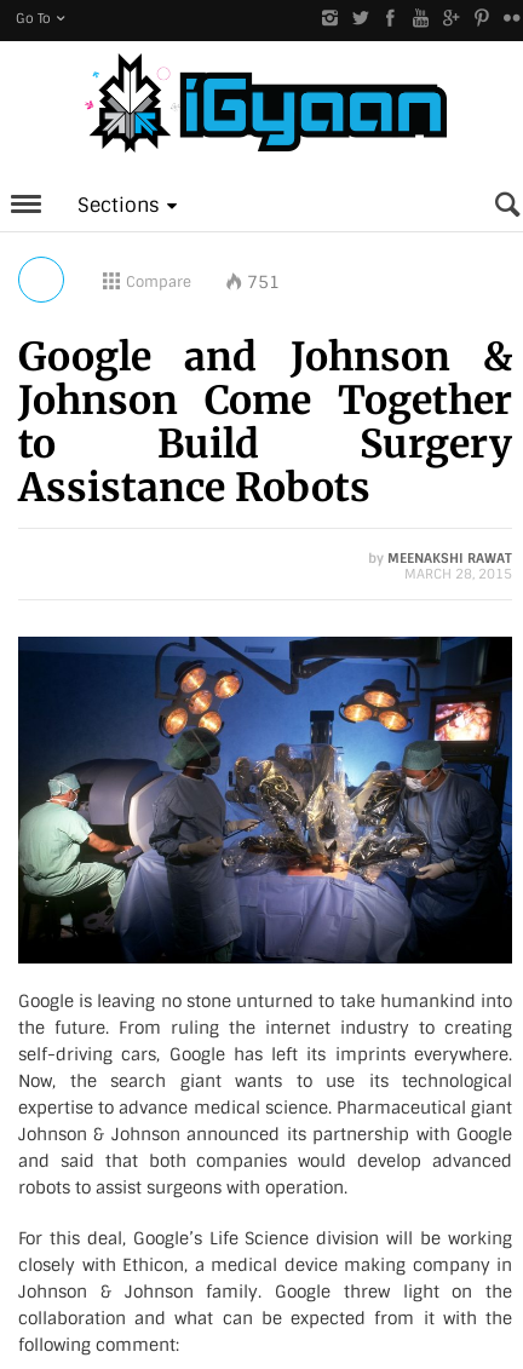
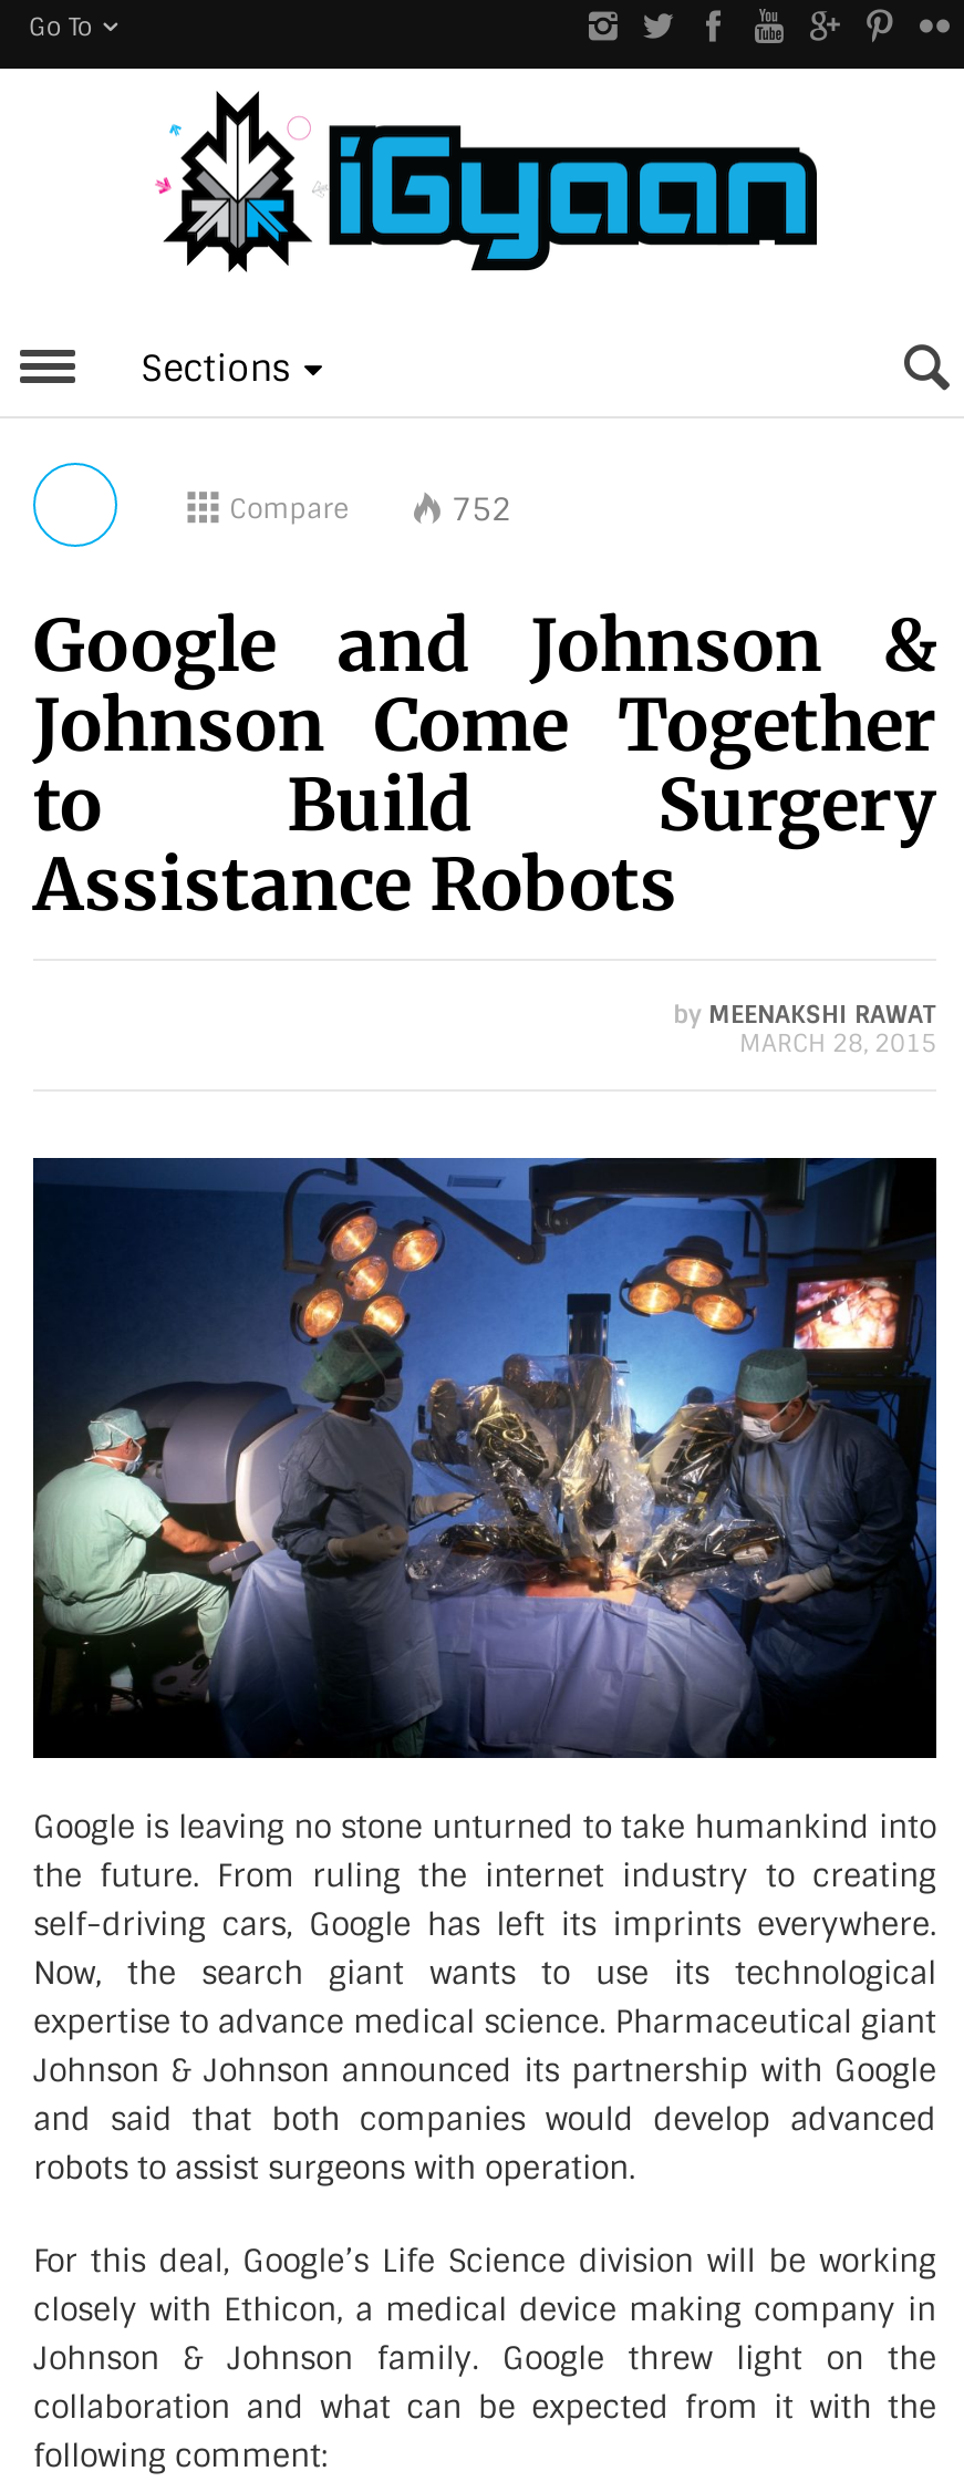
[247,271,280,293] 751 -> [452,489,511,529] 752

